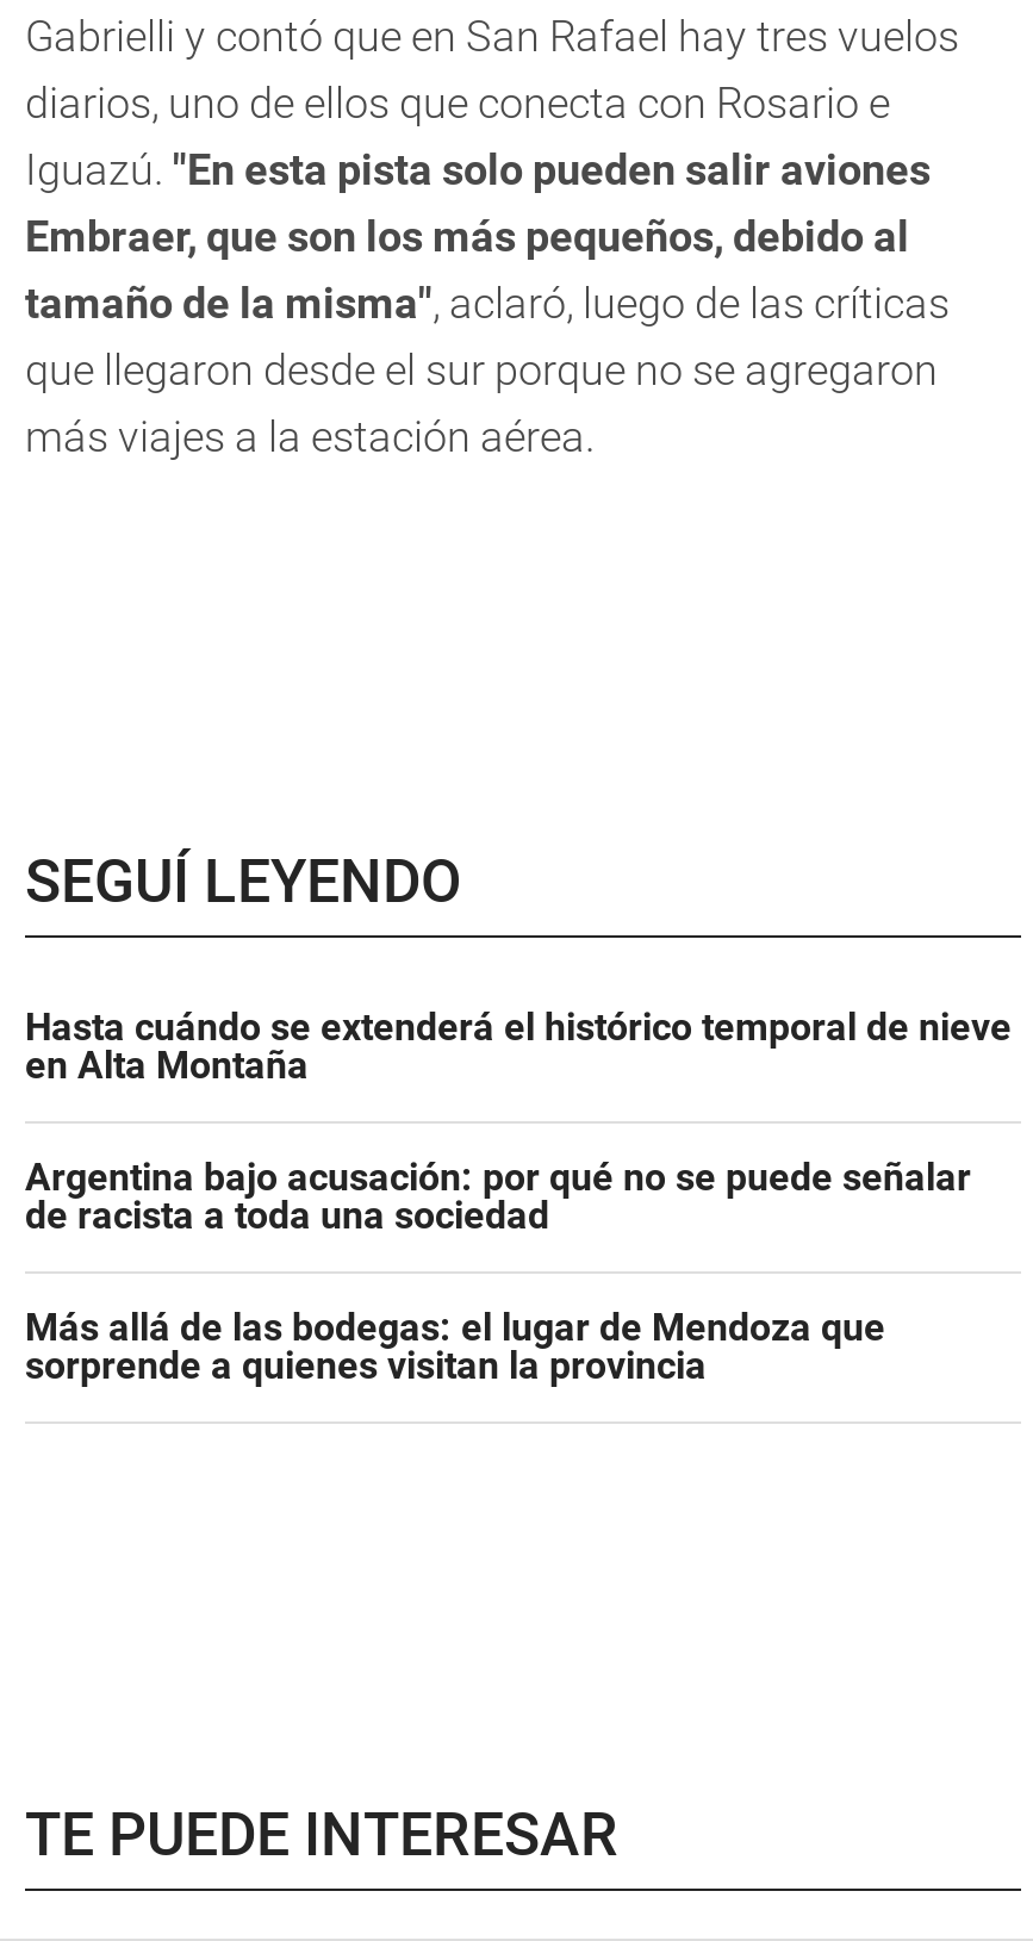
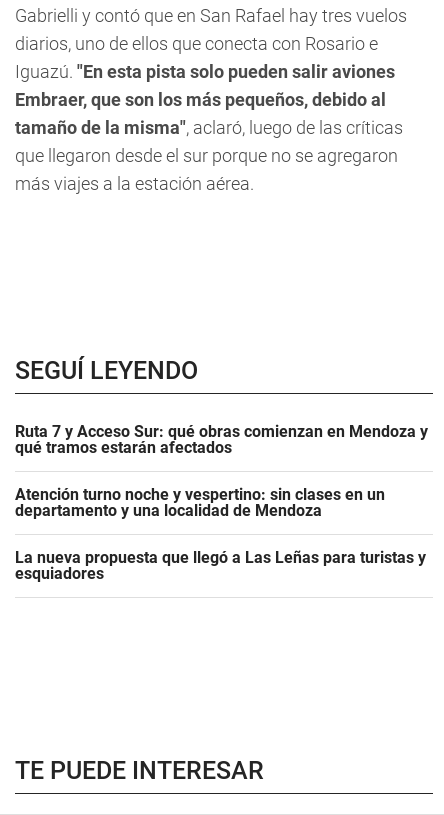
[25,1004,1012,1088] Hasta cuándo se extenderá el histórico temporal de nieve | en Alta Montaña -> [15,422,428,457] Ruta 7 y Acceso Sur: qué obras comienzan en Mendoza y | qué tramos estarán afectados
[25,1155,971,1238] Argentina bajo acusación: por qué no se puede señalar | de racista a toda una sociedad -> [15,485,385,520] Atención turno noche y vespertino: sin clases en un | departamento y una localidad de Mendoza
[25,1305,885,1388] Más allá de las bodegas: el lugar de Mendoza que | sorprende a quienes visitan la provincia -> [15,548,426,583] La nueva propuesta que llegó a Las Leñas para turistas y | esquiadores

